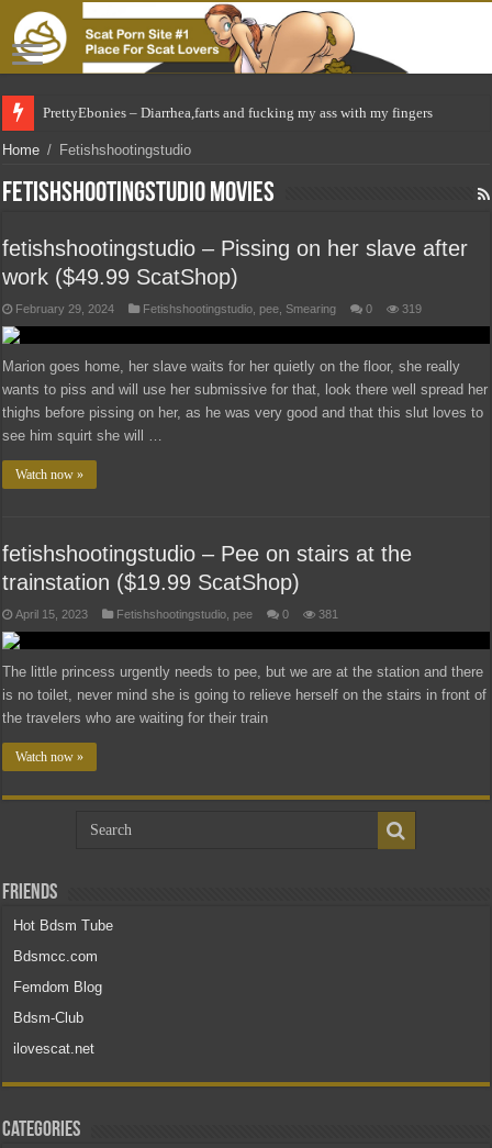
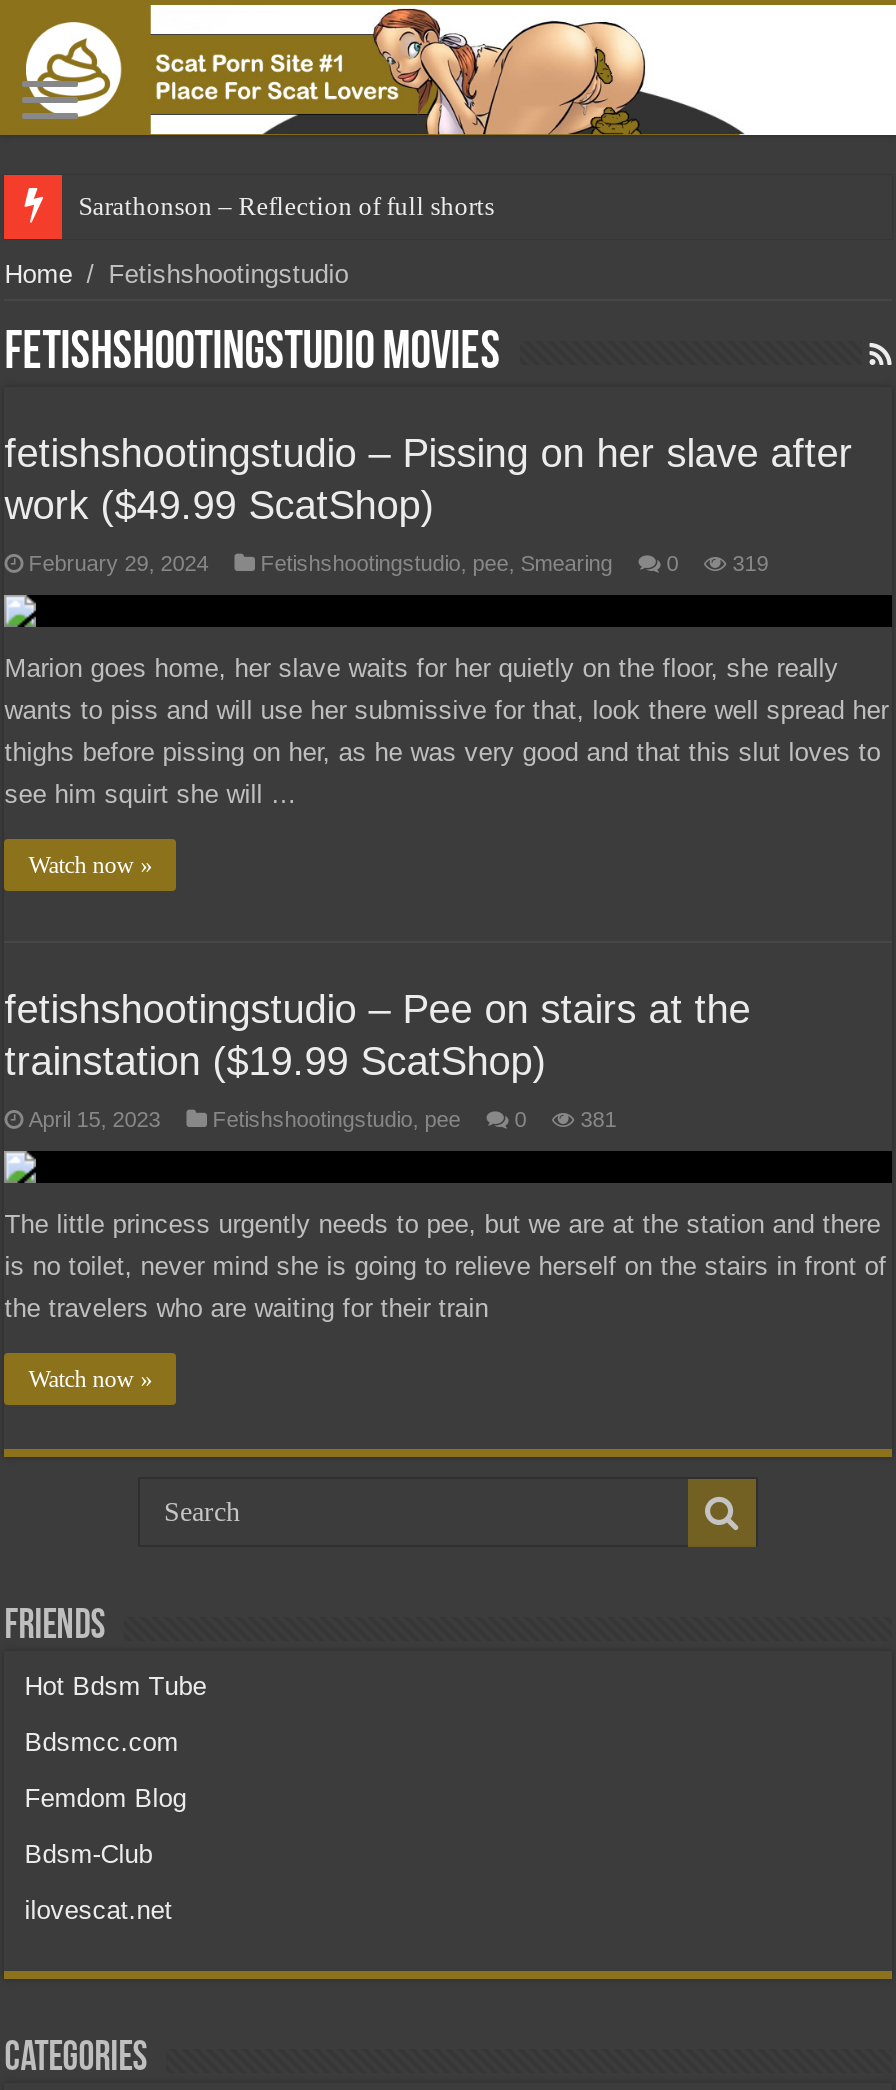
[43,105,433,121] PrettyEbonies – Diarrhea,farts and fucking my ass with my fingers -> [78,191,494,221] Sarathonson – Reflection of full shorts

